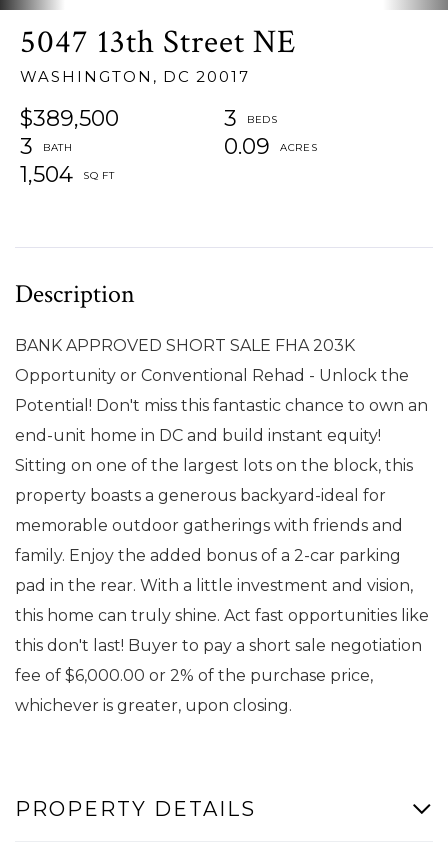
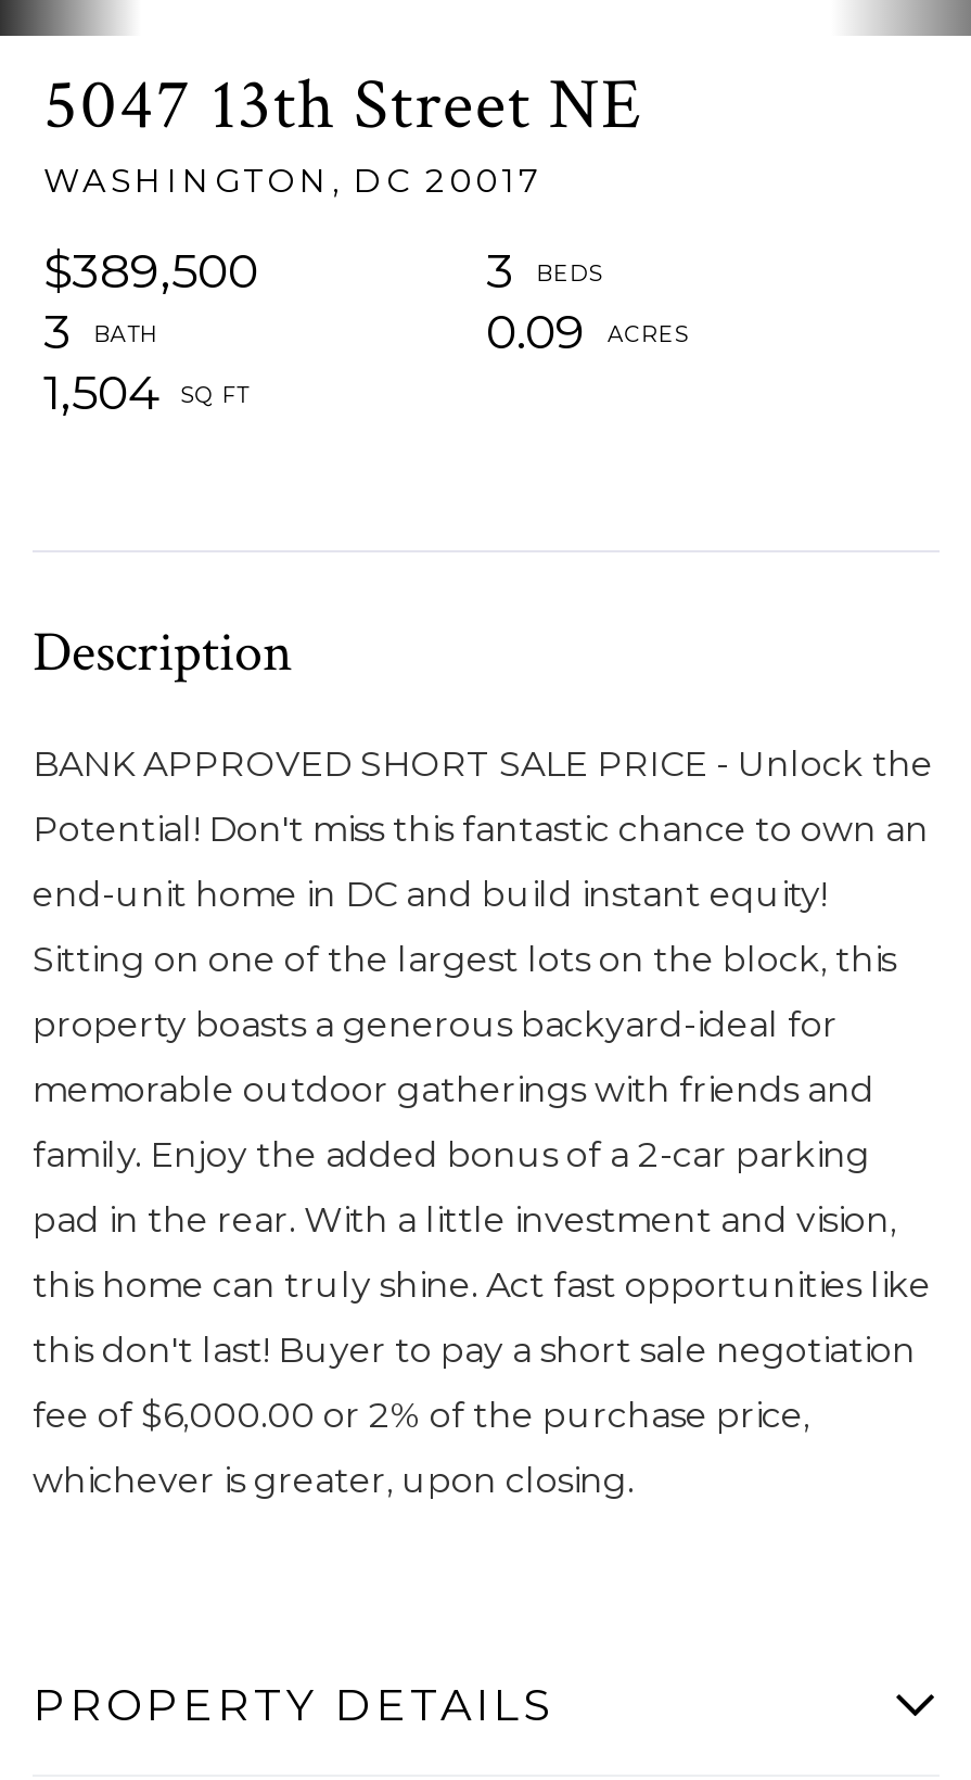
[15,336,409,385] BANK APPROVED SHORT SALE FHA 203K | Opportunity or Conventional Rehad - Unlock the -> [33,743,933,784] BANK APPROVED SHORT SALE PRICE - Unlock the

